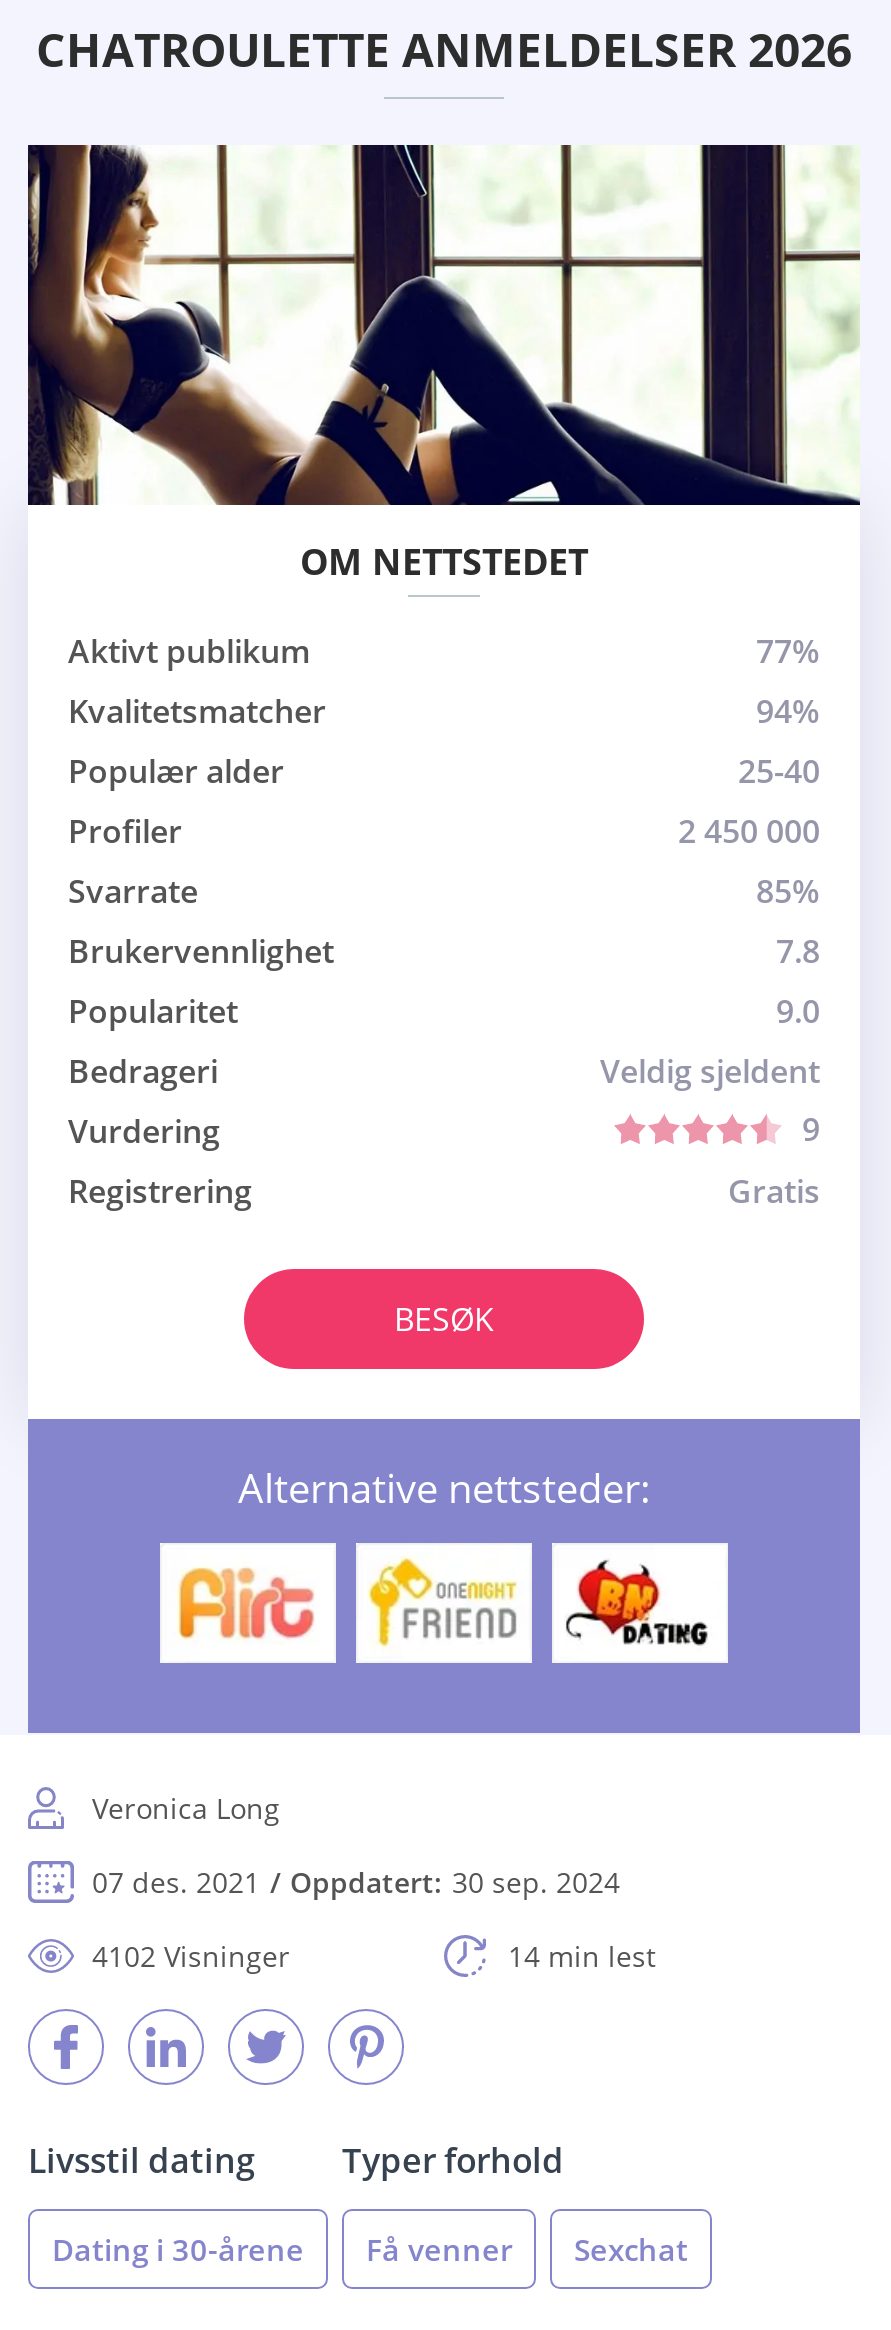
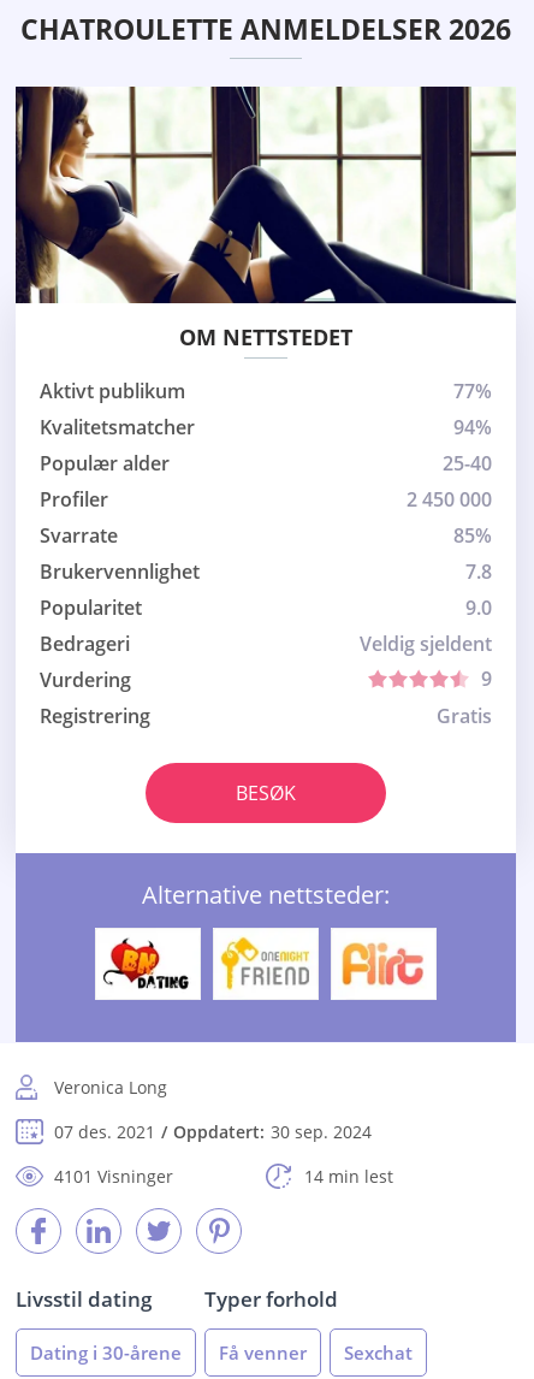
[174,1561,314,1645] [image] -> [102,937,190,990] [image]
[564,1559,710,1647] [image] -> [339,939,425,989] [image]
[92,1937,290,1975] 4102 Visninger -> [54,1165,173,1188] 4101 Visninger

